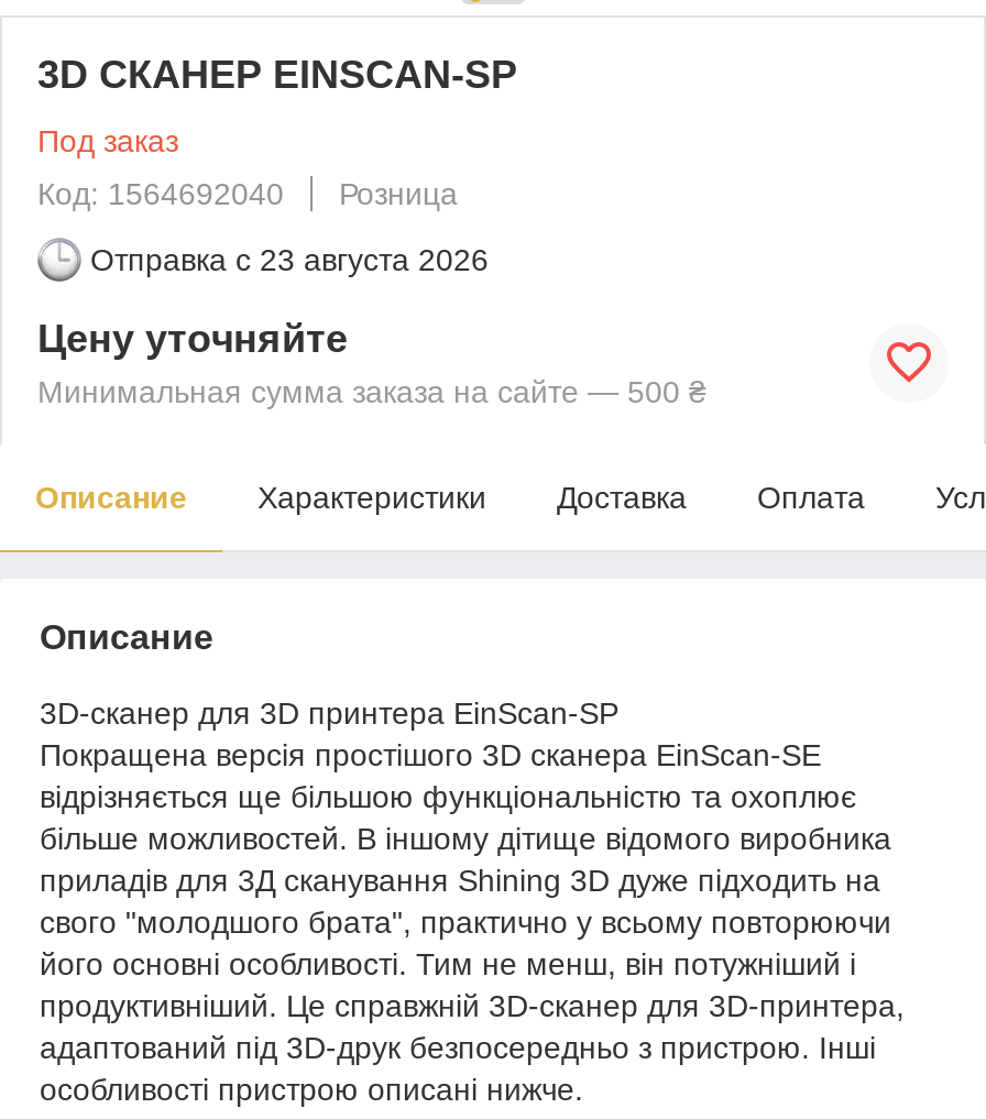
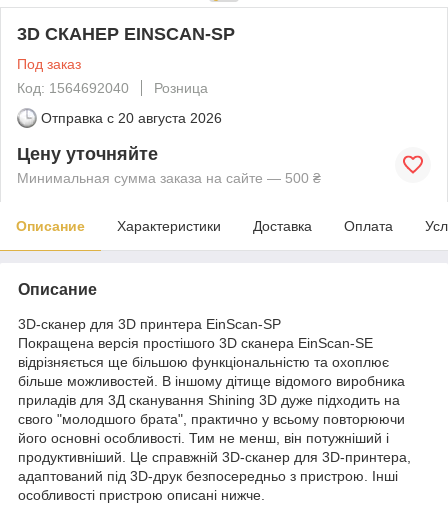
[90,242,489,277] Отправка с 23 августа 2026 -> [41,110,222,126] Отправка с 20 августа 2026

